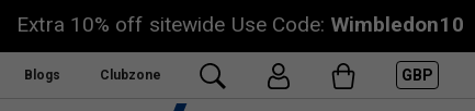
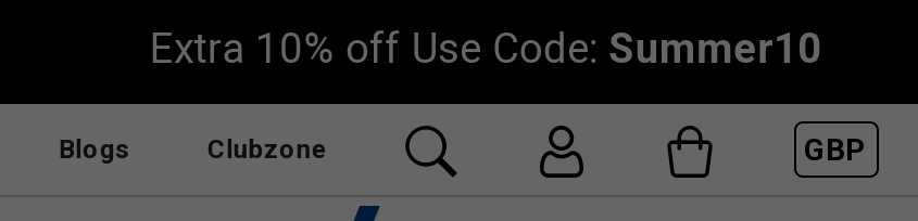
[17,12,464,37] Extra 10% off sitewide Use Code: Wimbledon10 -> [150,24,822,74] Extra 10% off Use Code: Summer10

